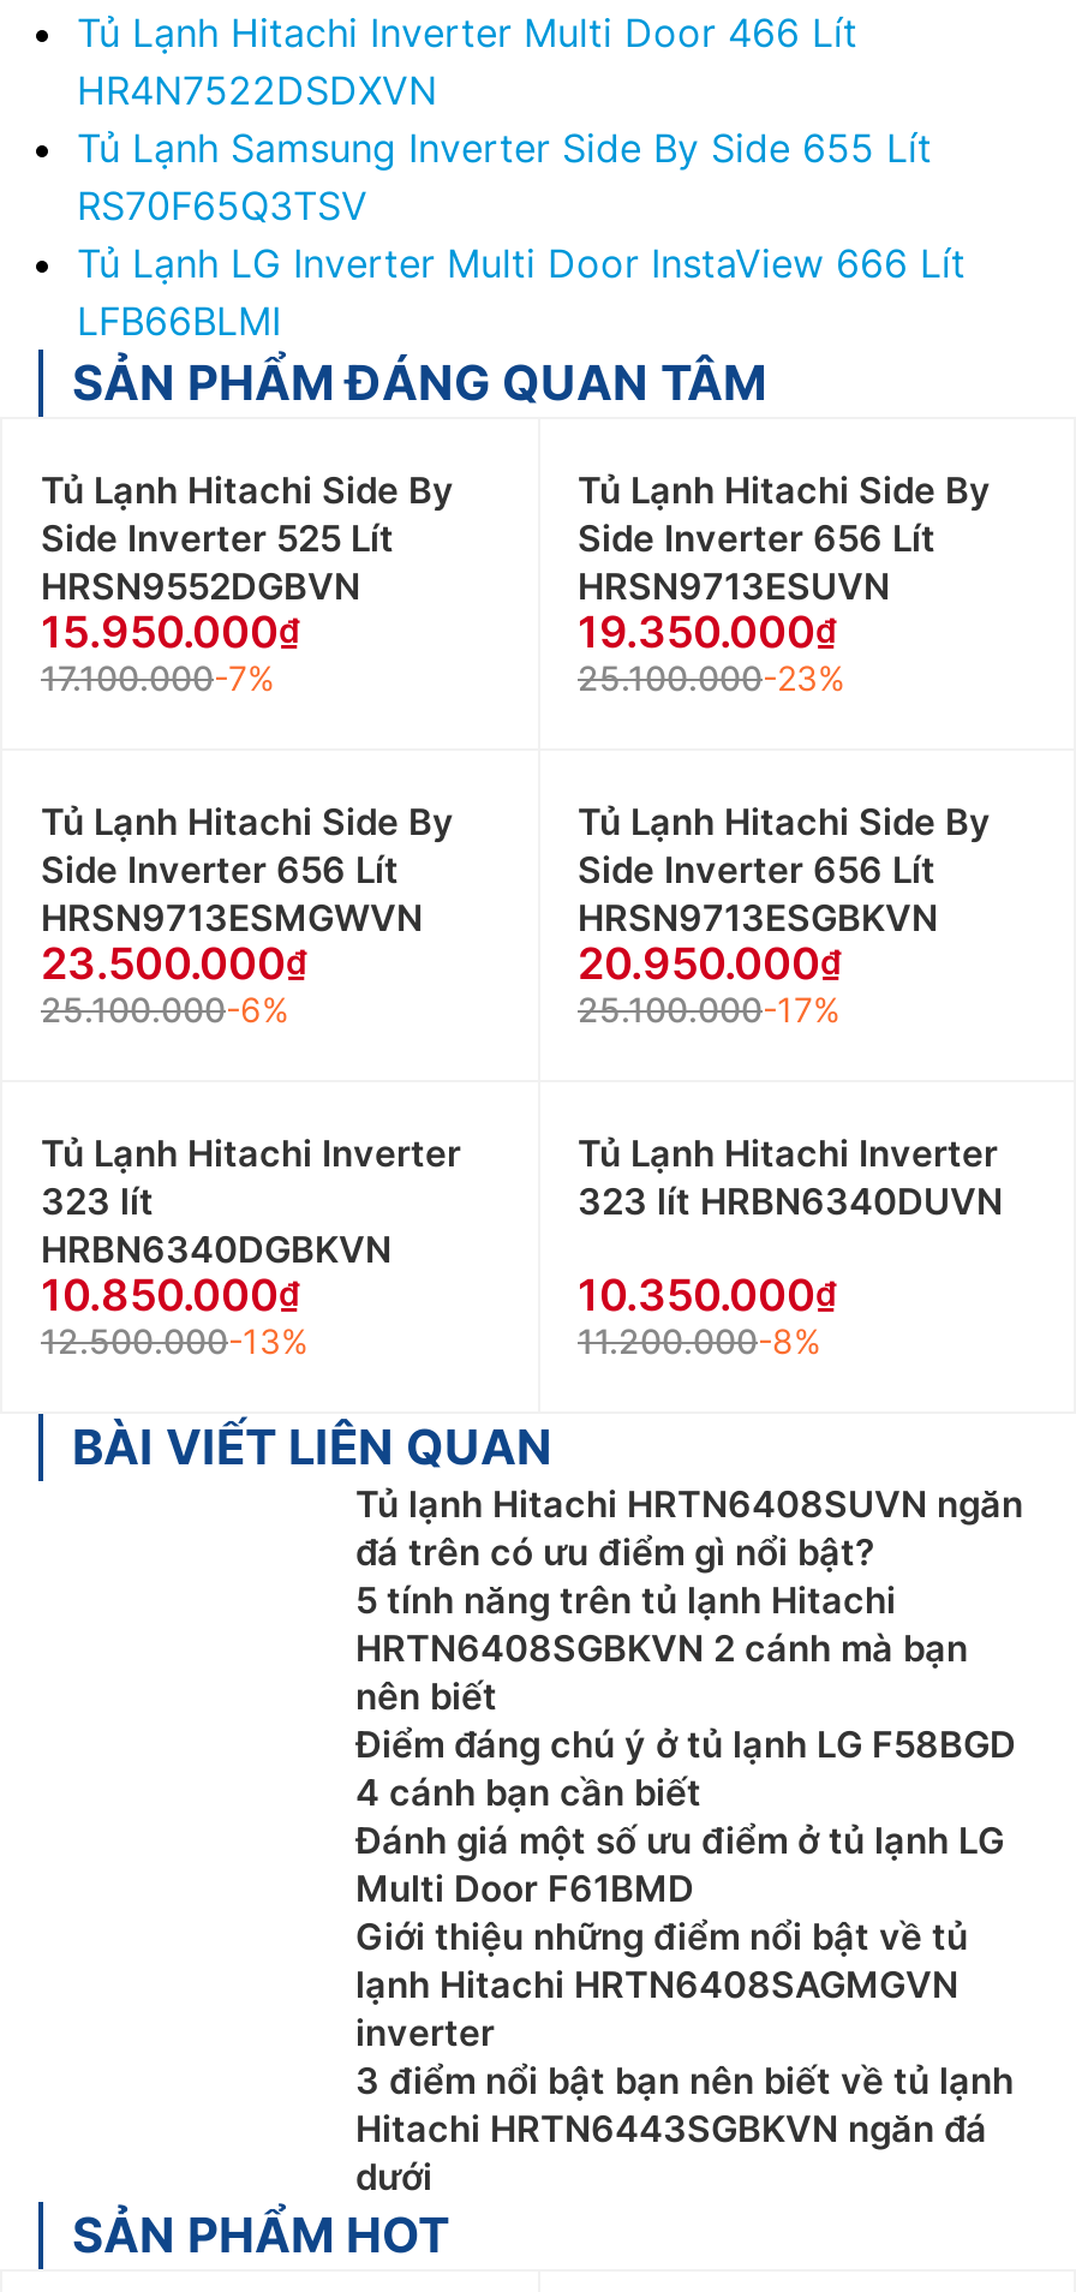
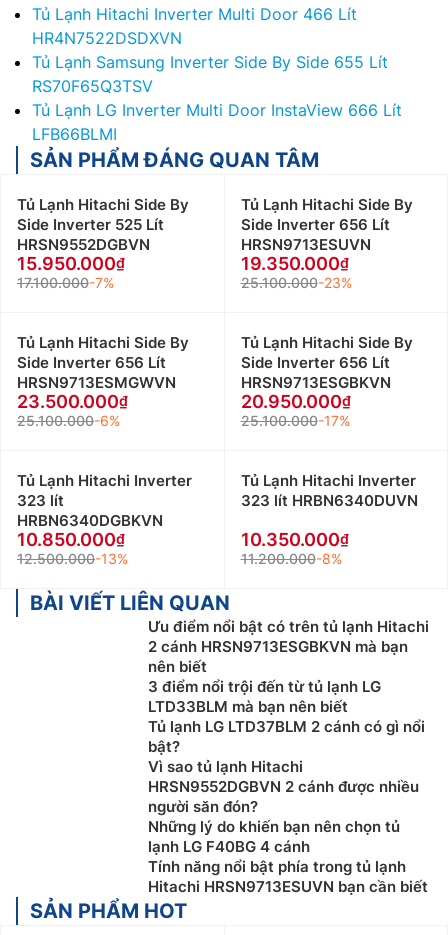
[355,1482,1023,1671] Tủ lạnh Hitachi HRTN6408SUVN ngăn | đá trên có ưu điểm gì nổi bật? | 5 tính năng trên tủ lạnh Hitachi | HRTN6408SGBKVN 2 cánh mà bạn -> [148,617,429,656] Ưu điểm nổi bật có trên tủ lạnh Hitachi | 2 cánh HRSN9713ESGBKVN mà bạn
moved [355,1674,497,1719] -> [148,657,207,676]: nên biết
[355,1722,1016,2200] Điểm đáng chú ý ở tủ lạnh LG F58BGD | 4 cánh bạn cần biết | Đánh giá một số ưu điểm ở tủ lạnh LG | Multi Door F61BMD | Giới thiệu những điểm nổi bật về tủ | lạnh Hitachi HRTN6408SAGMGVN | inverter | 3 điểm nổi bật bạn nên biết về tủ lạnh | Hitachi HRTN6443SGBKVN ngăn đá | dưới -> [148,677,428,896] 3 điểm nổi trội đến từ tủ lạnh LG | LTD33BLM mà bạn nên biết | Tủ lạnh LG LTD37BLM 2 cánh có gì nổi | bật? | Vì sao tủ lạnh Hitachi | HRSN9552DGBVN 2 cánh được nhiều | người săn đón? | Những lý do khiến bạn nên chọn tủ | lạnh LG F40BG 4 cánh | Tính năng nổi bật phía trong tủ lạnh | Hitachi HRSN9713ESUVN bạn cần biết

